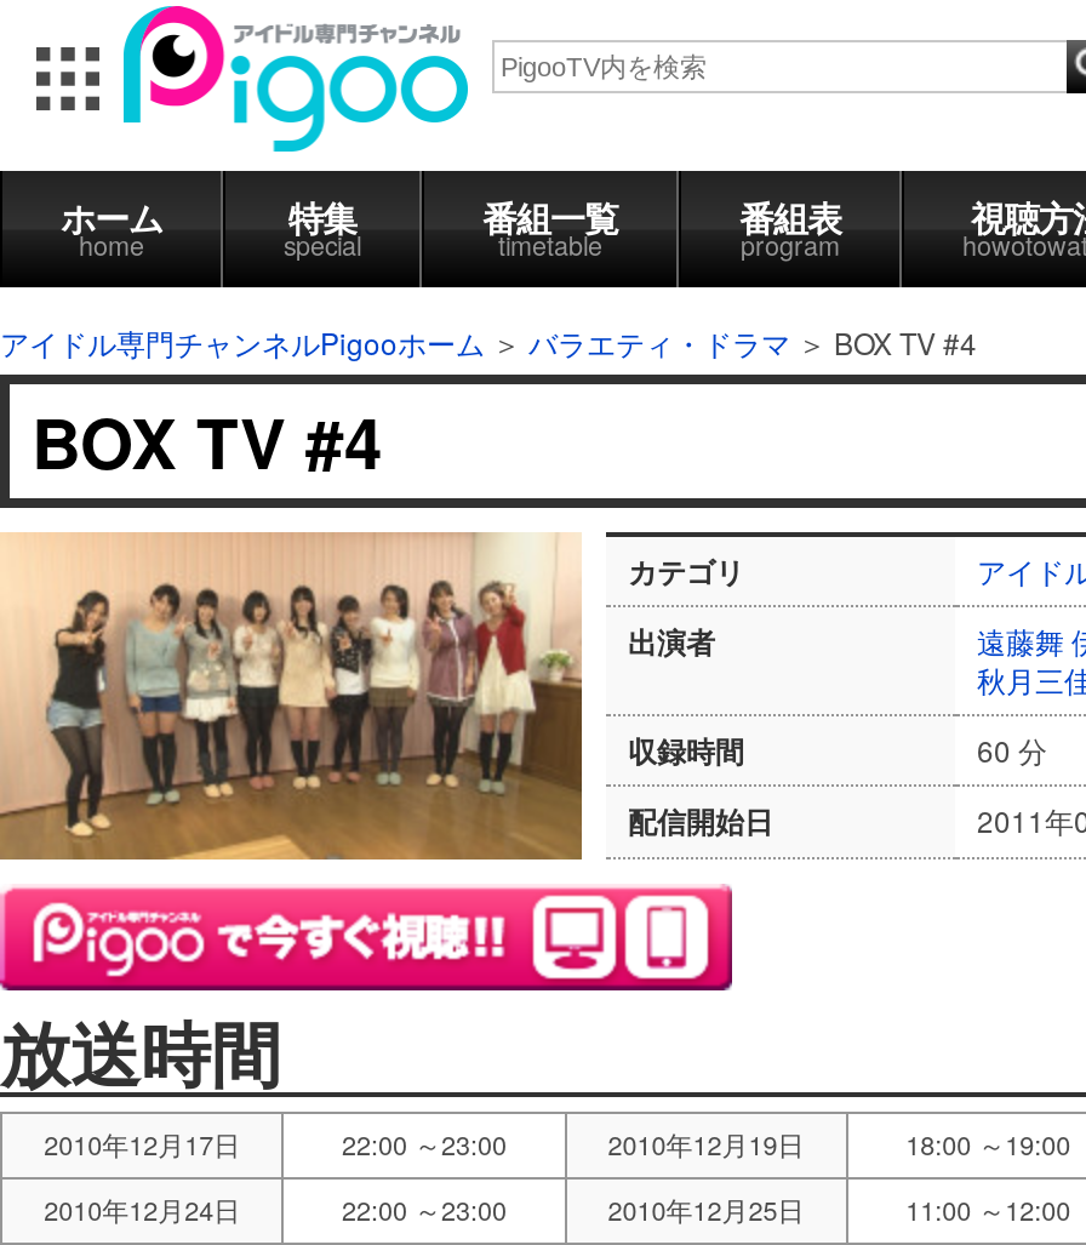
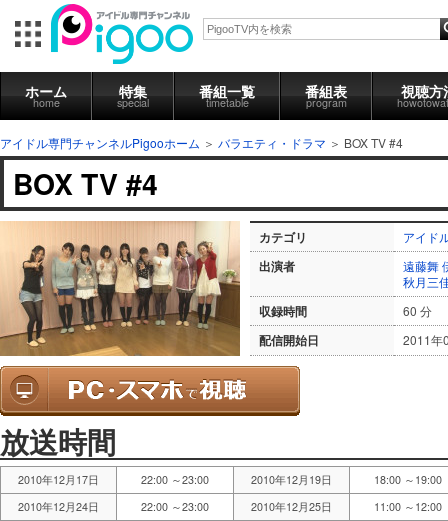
[7,884,735,990] [image] -> [3,365,302,416] [image]

